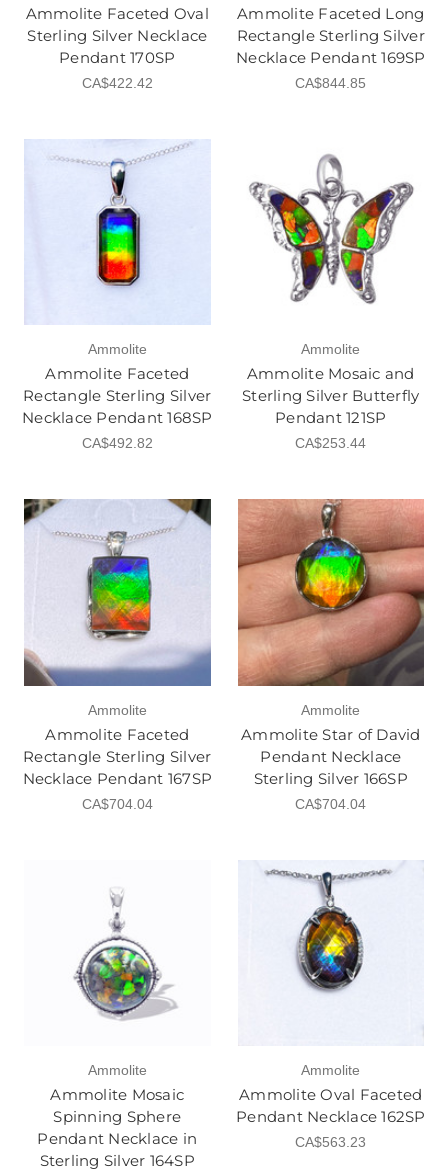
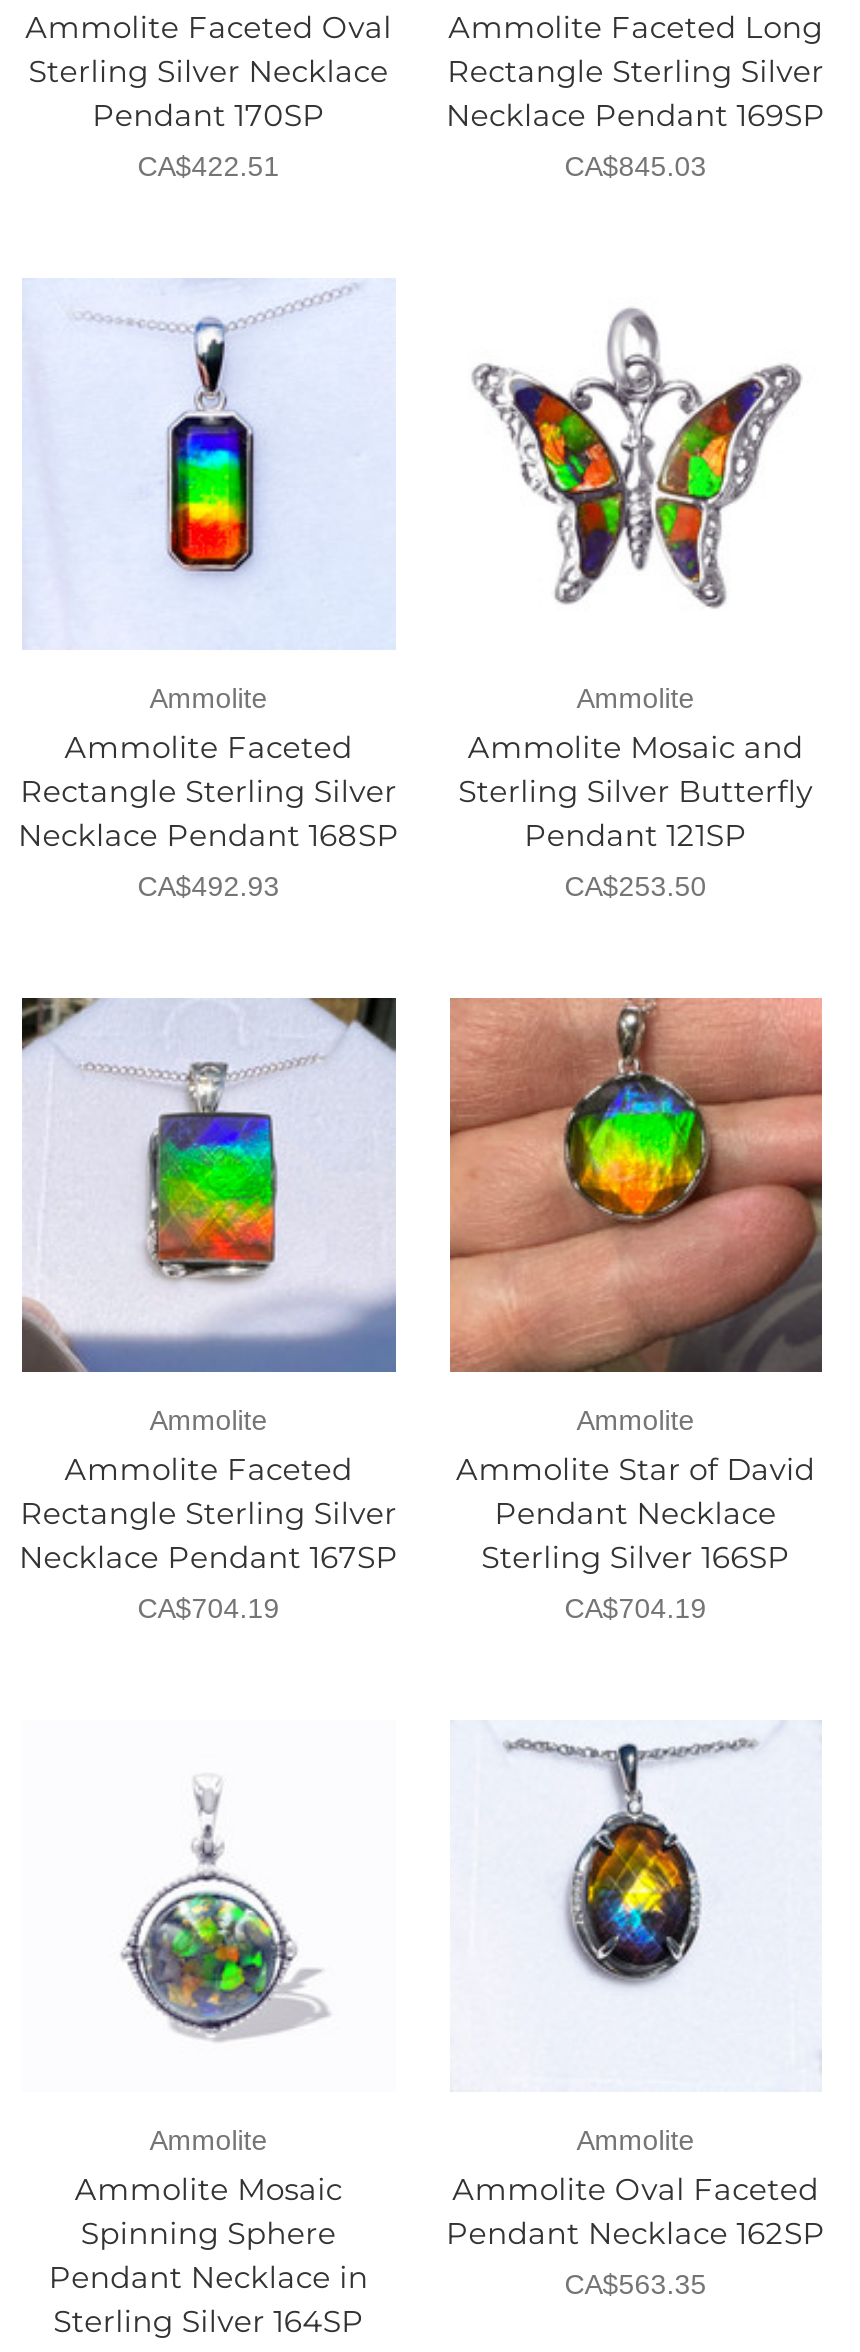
[82,75,153,91] CA$422.42 -> [138,150,280,182] CA$422.51
[295,75,366,91] CA$844.85 -> [564,150,706,182] CA$845.03
[82,435,153,451] CA$492.82 -> [138,871,280,903] CA$492.93
[295,435,366,451] CA$253.44 -> [564,871,706,903] CA$253.50
[82,796,153,812] CA$704.04 -> [138,1592,280,1624] CA$704.19
[295,796,366,812] CA$704.04 -> [564,1592,706,1624] CA$704.19
[295,1134,366,1150] CA$563.23 -> [564,2269,706,2301] CA$563.35

